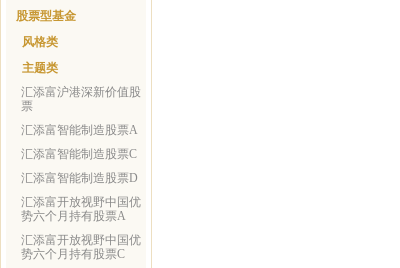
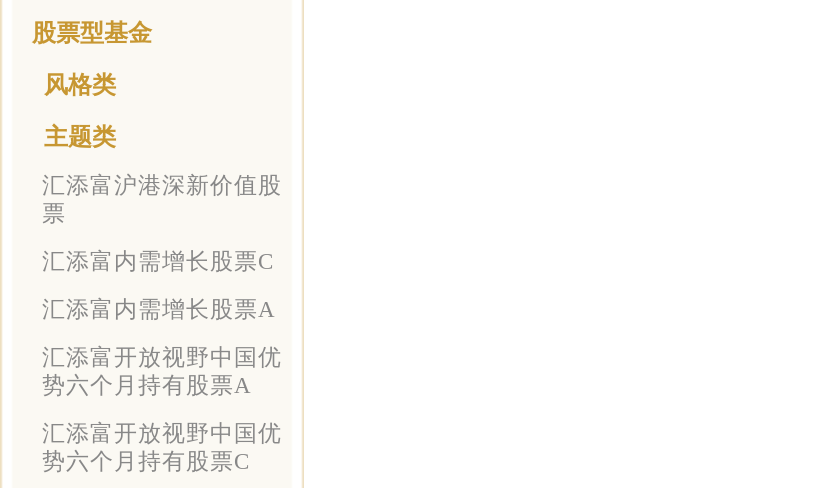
[21,124,138,184] 汇添富智能制造股票A | 汇添富智能制造股票C | 汇添富智能制造股票D -> [42,249,276,321] 汇添富内需增长股票C | 汇添富内需增长股票A

